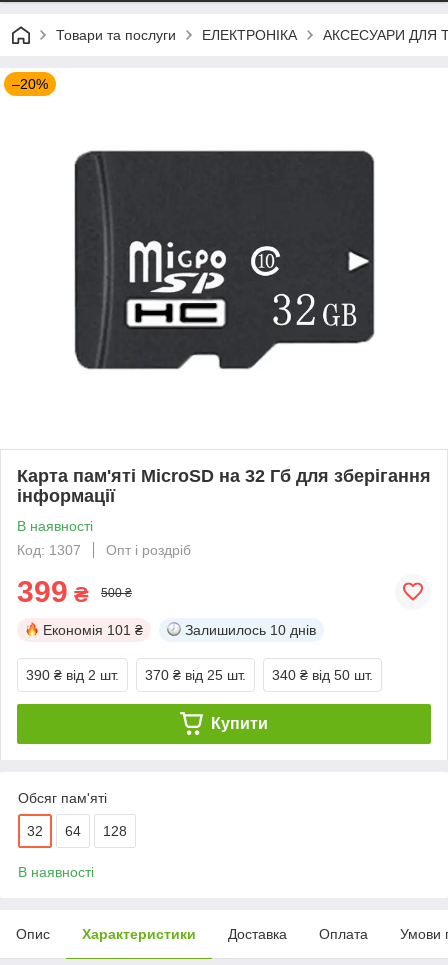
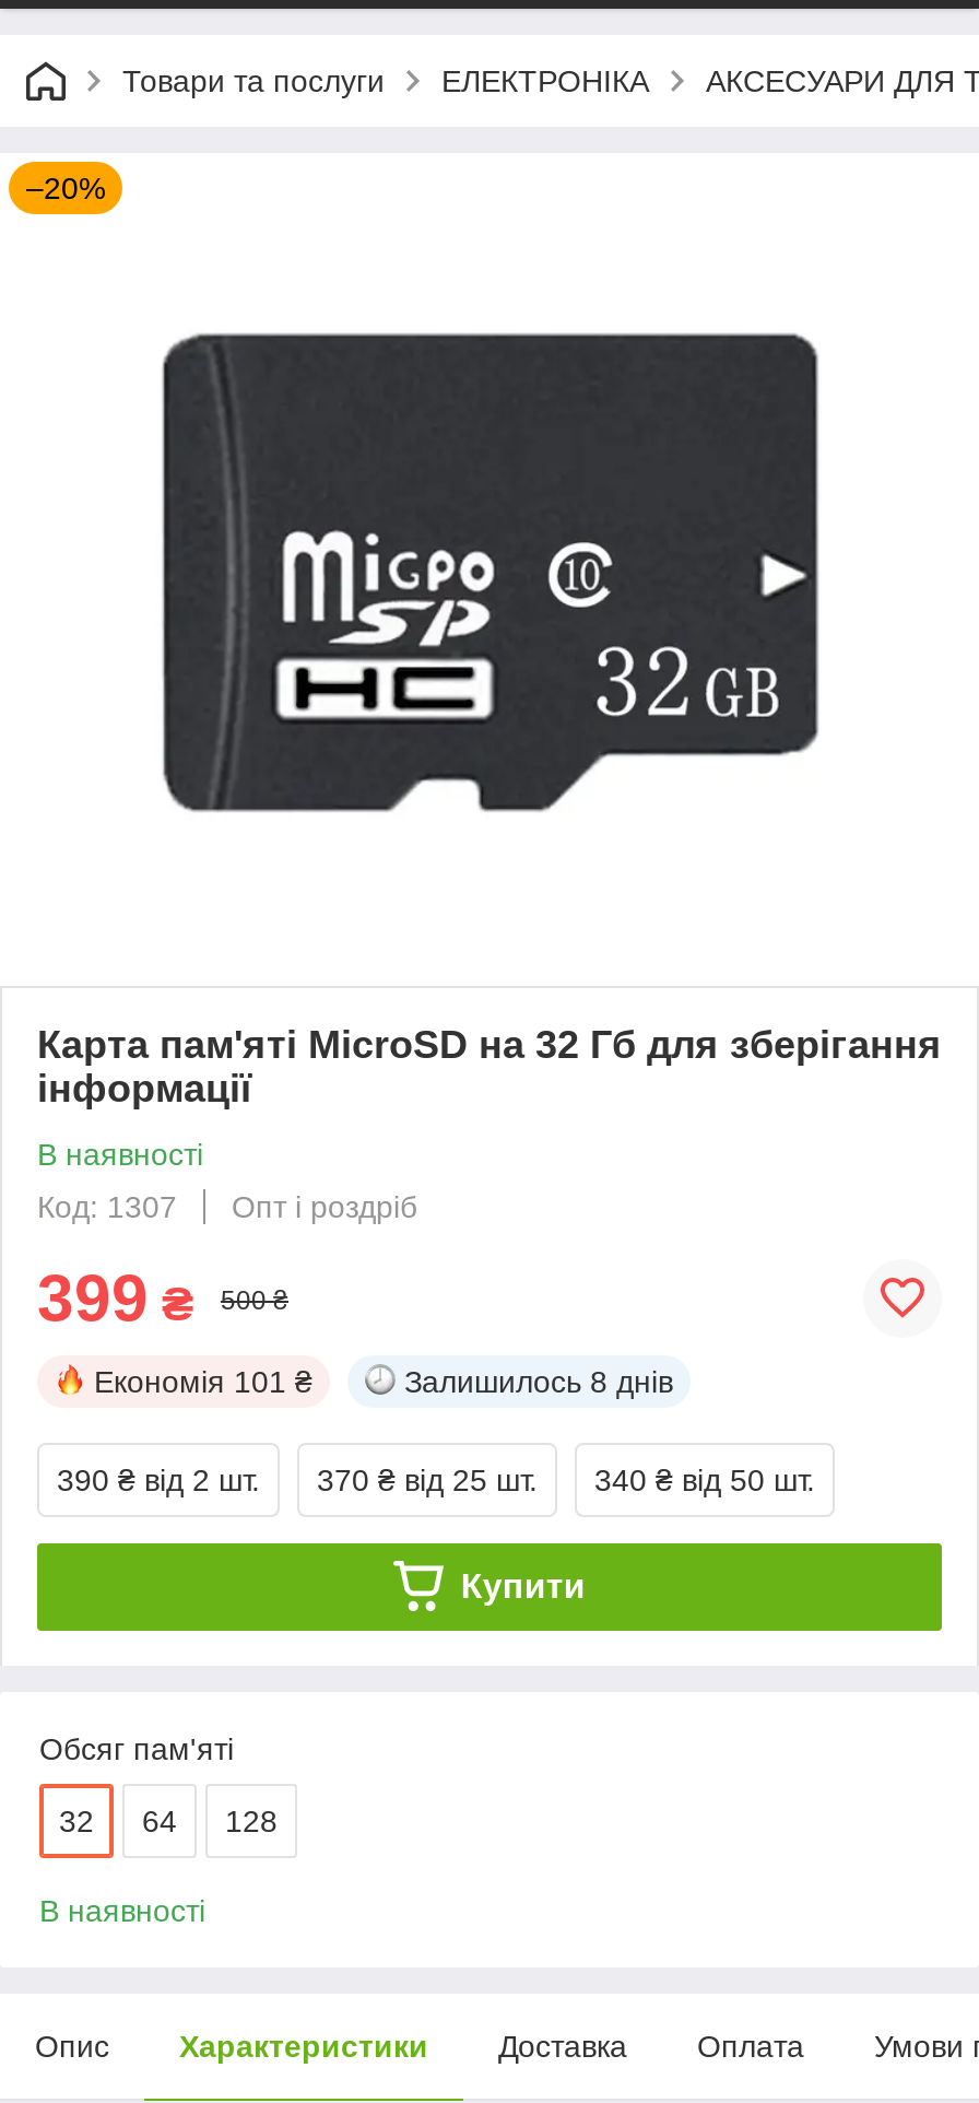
[185,622,316,638] Залишилось 10 днів -> [404,1364,673,1399] Залишилось 8 днів

